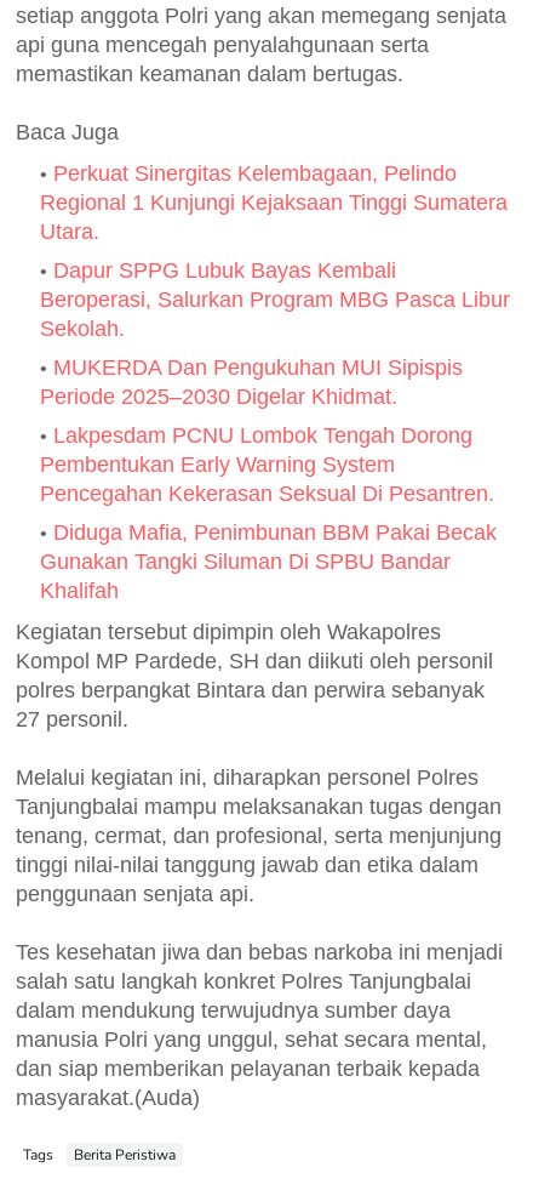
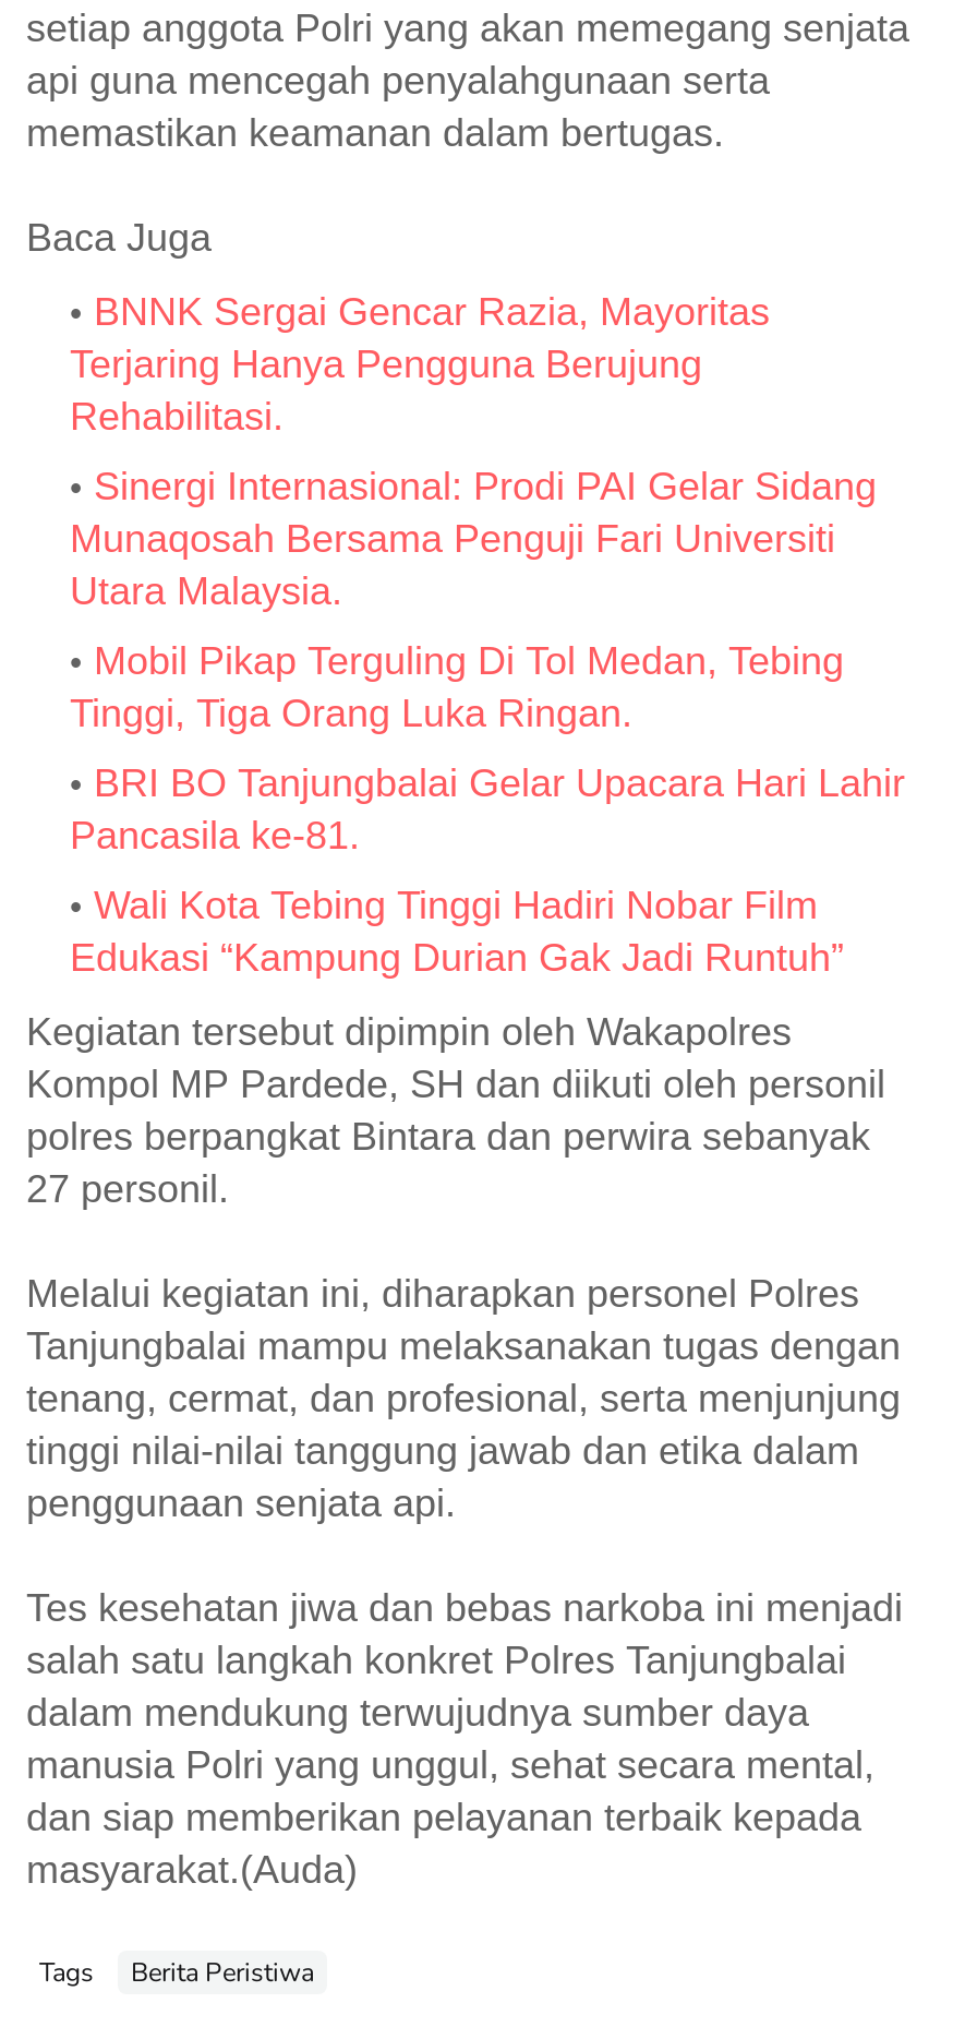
[40,161,508,244] Perkuat Sinergitas Kelembagaan, Pelindo | Regional 1 Kunjungi Kejaksaan Tinggi Sumatera | Utara. -> [70,290,770,439] BNNK Sergai Gencar Razia, Mayoritas | Terjaring Hanya Pengguna Berujung | Rehabilitasi.
[40,258,510,341] Dapur SPPG Lubuk Bayas Kembali | Beroperasi, Salurkan Program MBG Pasca Libur | Sekolah. -> [70,465,877,613] Sinergi Internasional: Prodi PAI Gelar Sidang | Munaqosah Bersama Penguji Fari Universiti | Utara Malaysia.
[40,355,463,409] MUKERDA Dan Pengukuhan MUI Sipispis | Periode 2025–2030 Digelar Khidmat. -> [70,639,844,735] Mobil Pikap Terguling Di Tol Medan, Tebing | Tinggi, Tiga Orang Luka Ringan.
[40,423,494,506] Lakpesdam PCNU Lombok Tengah Dorong | Pembentukan Early Warning System | Pencegahan Kekerasan Seksual Di Pesantren. -> [70,761,905,857] BRI BO Tanjungbalai Gelar Upacara Hari Lahir | Pancasila ke-81.
[40,520,497,603] Diduga Mafia, Penimbunan BBM Pakai Becak | Gunakan Tangki Siluman Di SPBU Bandar | Khalifah -> [70,884,844,980] Wali Kota Tebing Tinggi Hadiri Nobar Film | Edukasi “Kampung Durian Gak Jadi Runtuh”

